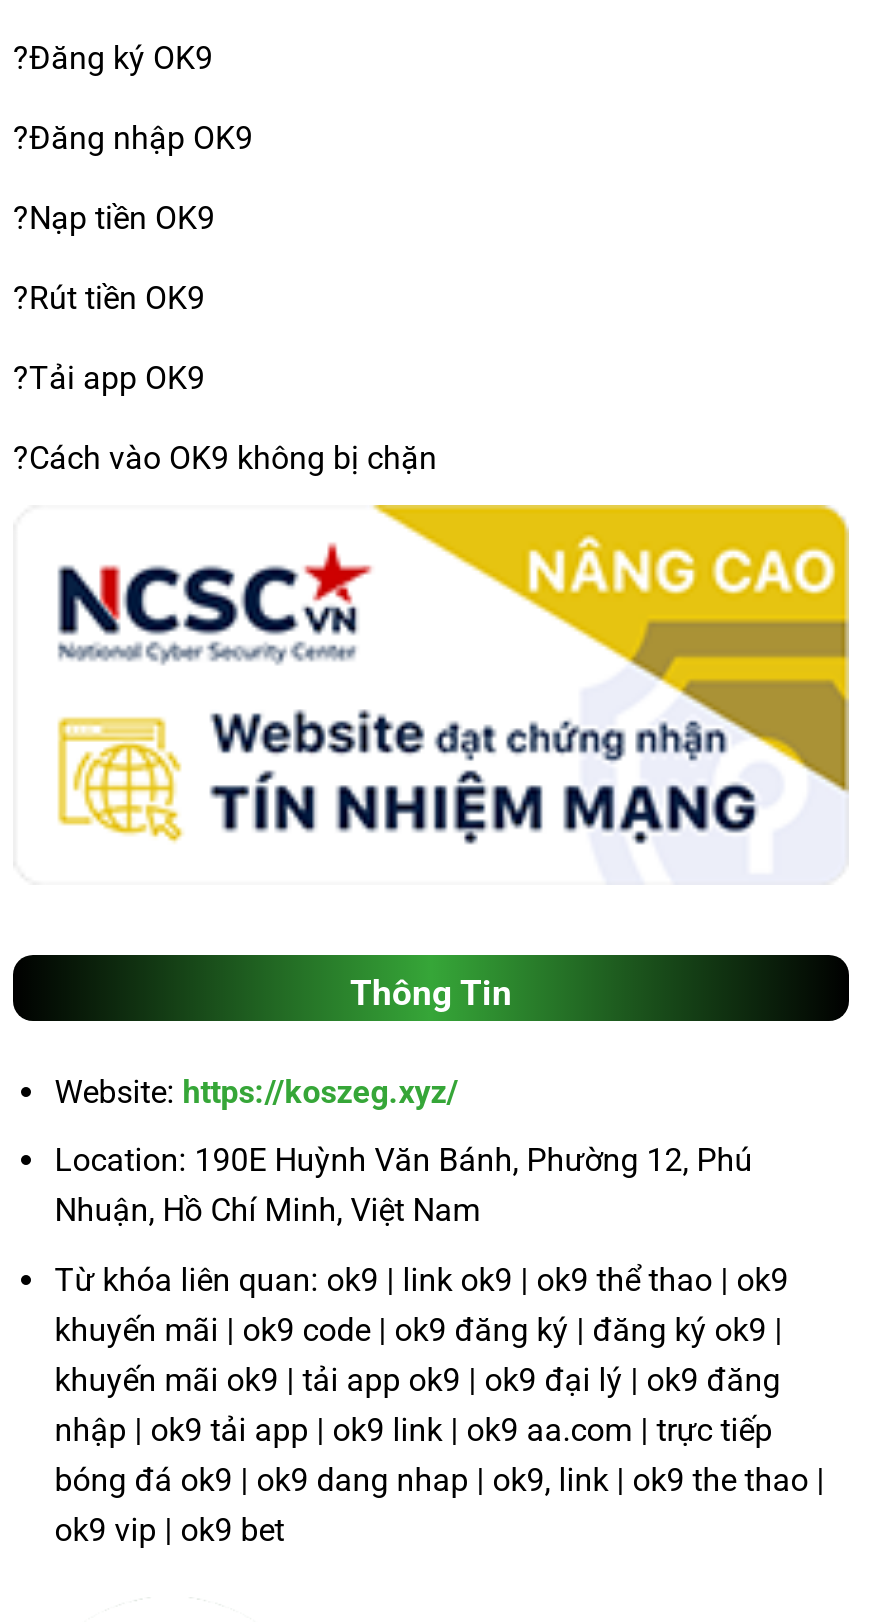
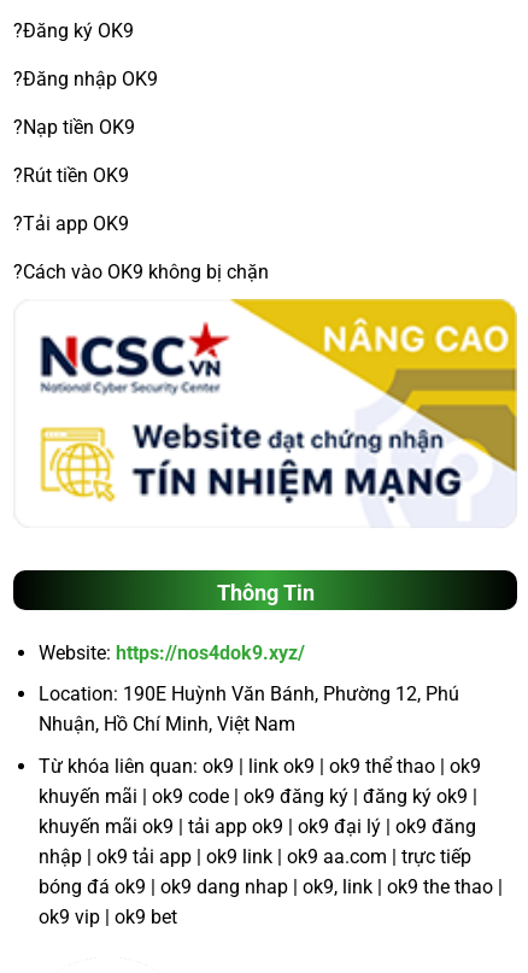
[55,1072,459,1110] Website: https://koszeg.xyz/ -> [38,641,305,664] Website: https://nos4dok9.xyz/

